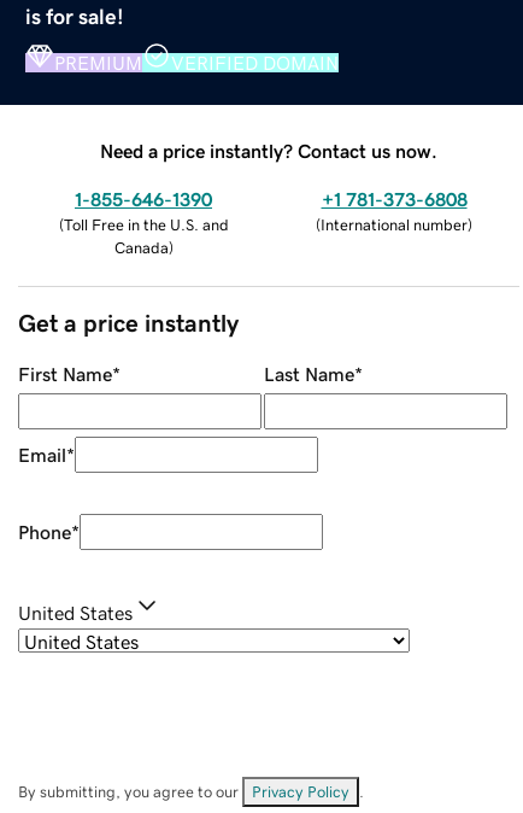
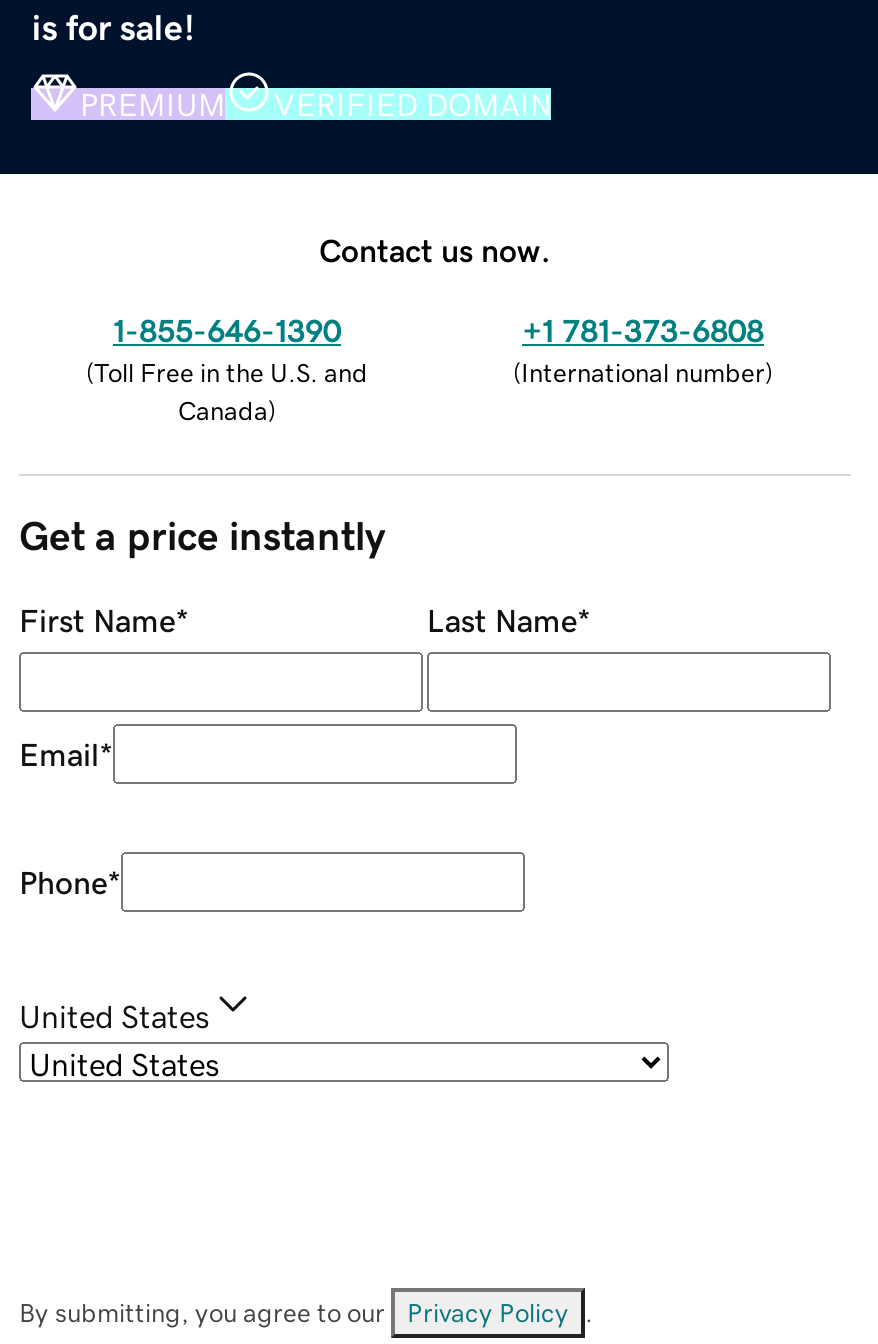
[100,141,437,160] Need a price instantly? Contact us now. -> [319,233,551,265] Contact us now.

